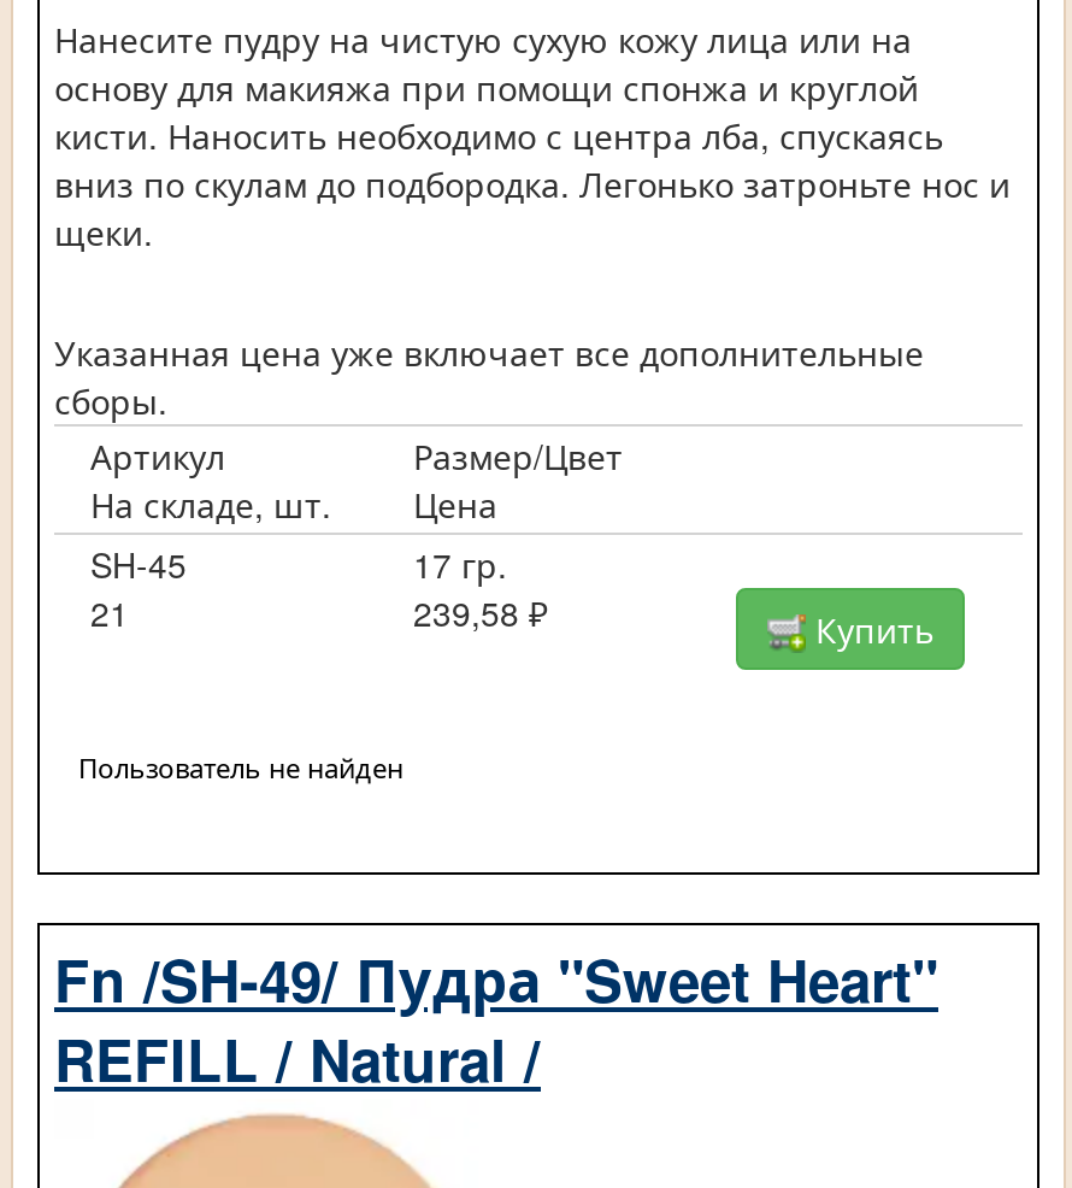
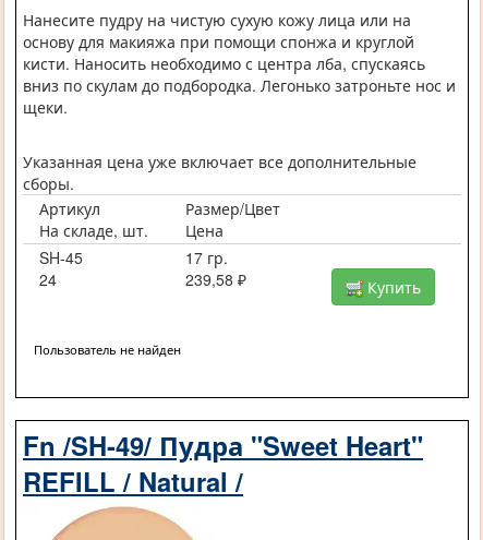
[90,588,129,636] 21 -> [39,268,57,290] 24

